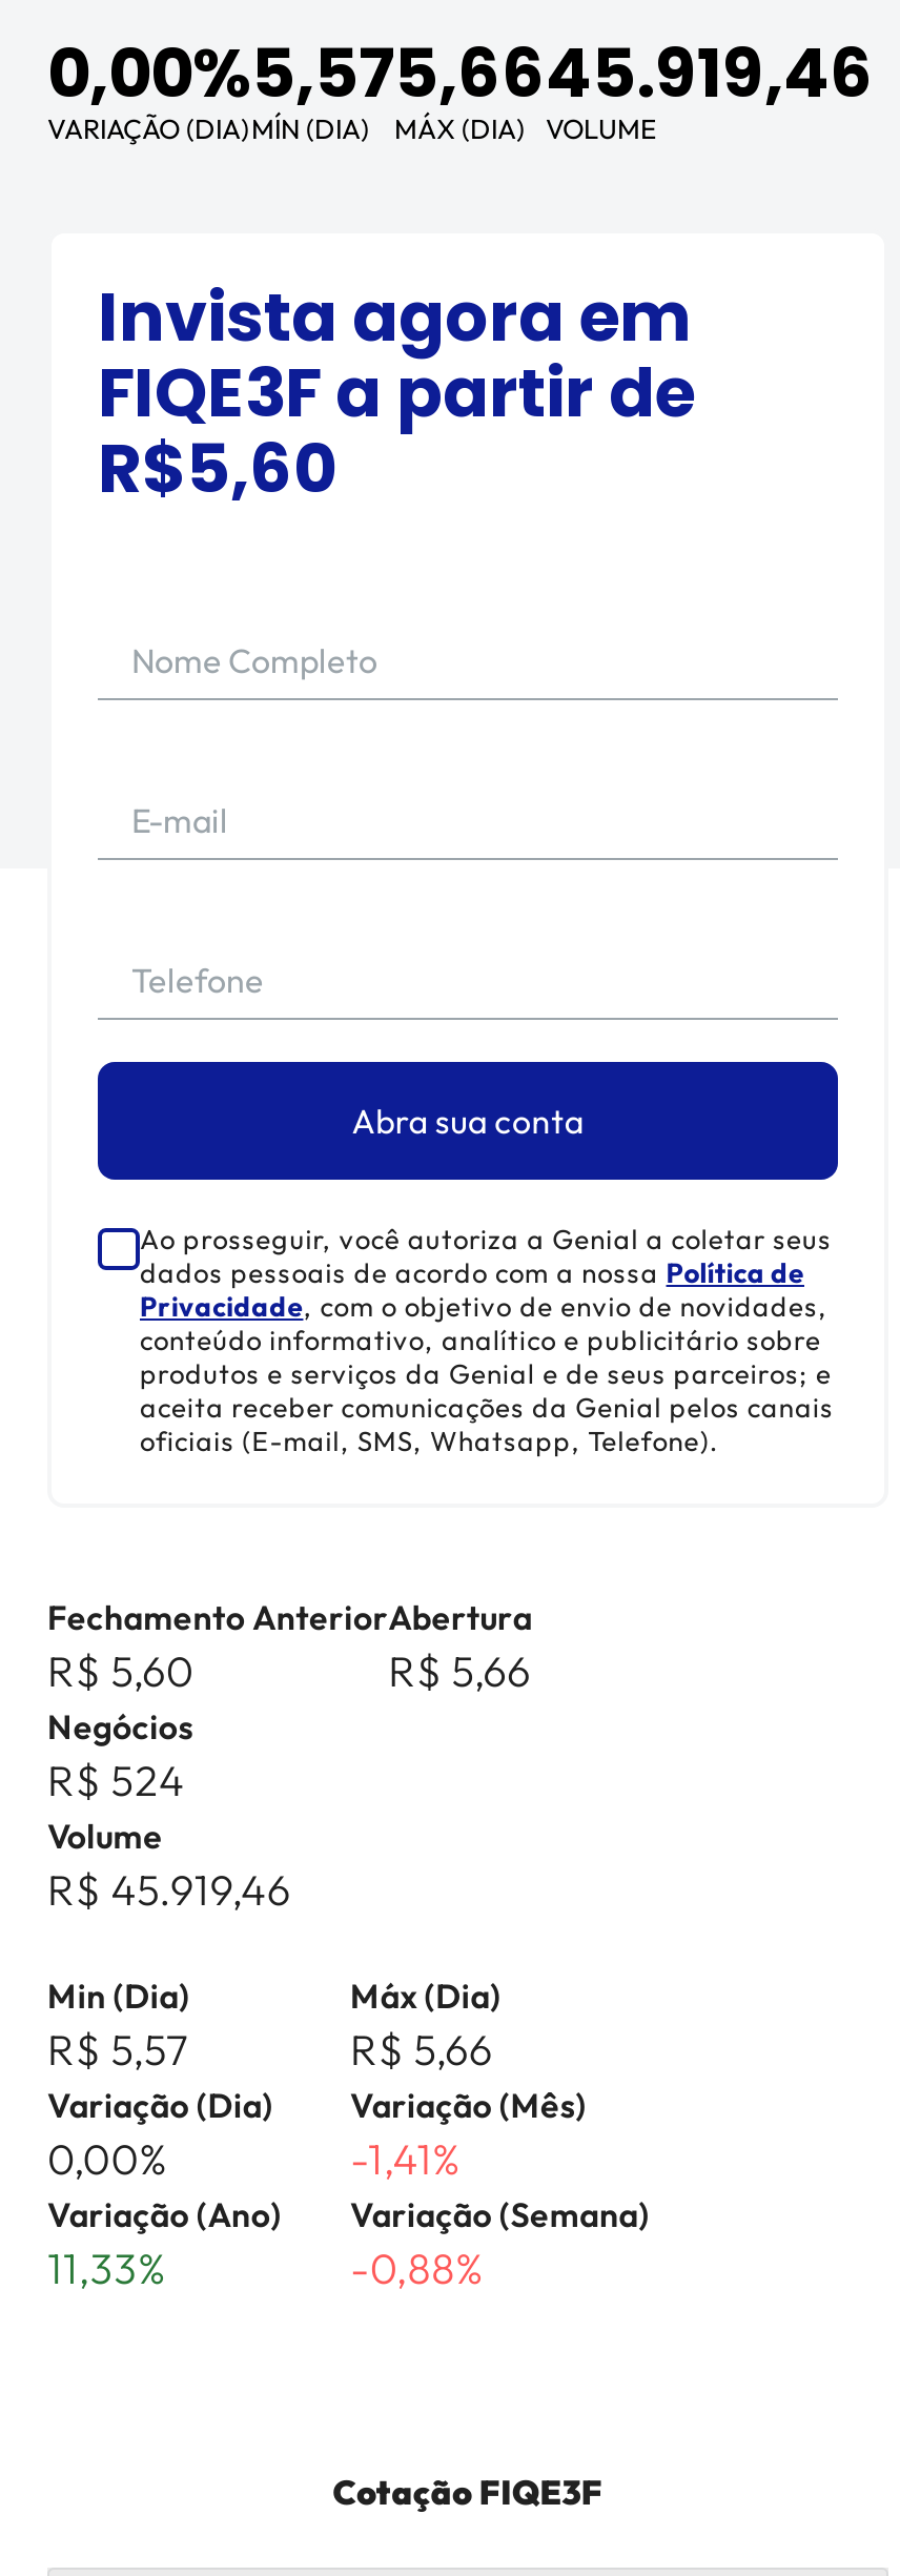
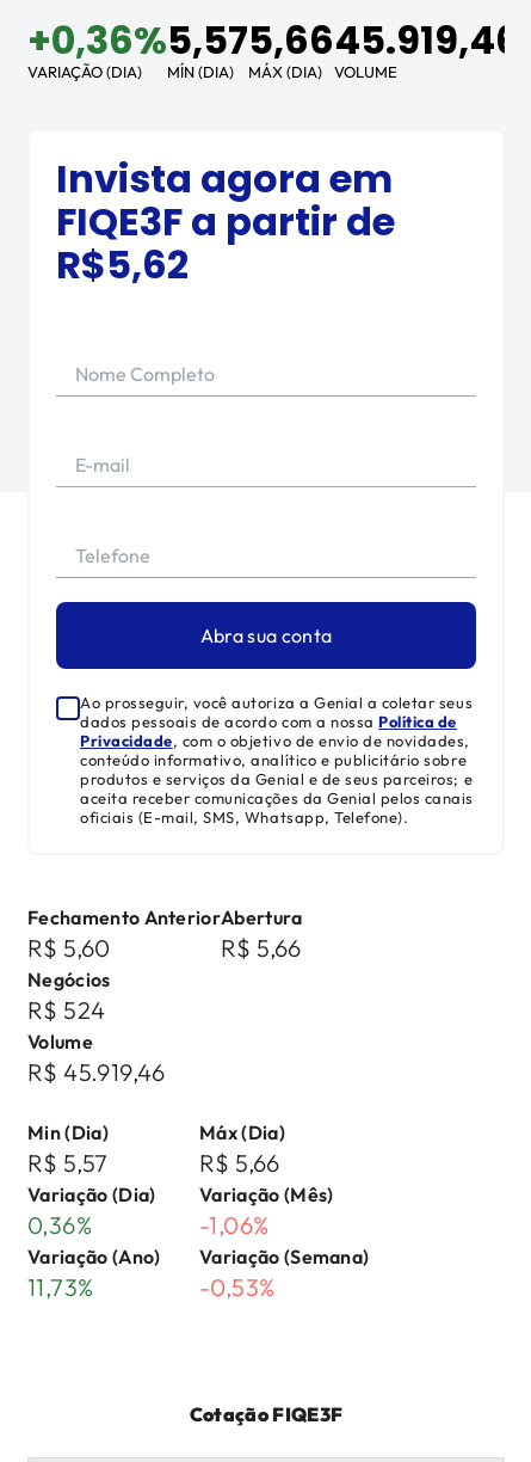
[47,25,874,120] 0,00% 5,57 5,66 45.919,46 -> [27,13,520,67] +0,36% 5,57 5,66 45.919,46
[98,421,335,515] R$5,60 -> [56,238,189,291] R$5,62
[47,2132,167,2185] 0,00% -> [27,1210,92,1240] 0,36%
[350,2132,460,2185] -1,41% -> [199,1210,269,1240] -1,06%
[47,2242,166,2294] 11,33% -> [27,1272,94,1302] 11,73%
[350,2242,483,2294] -0,88% -> [199,1272,275,1302] -0,53%

